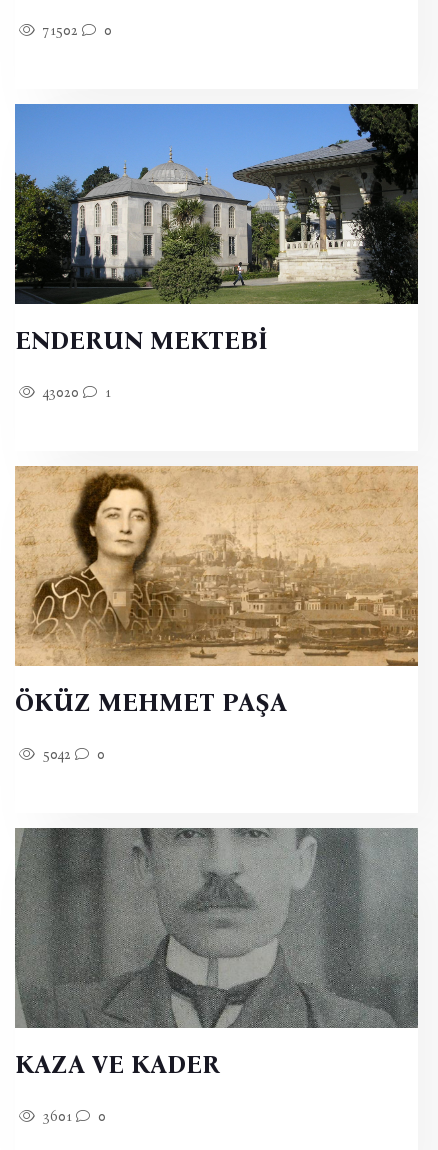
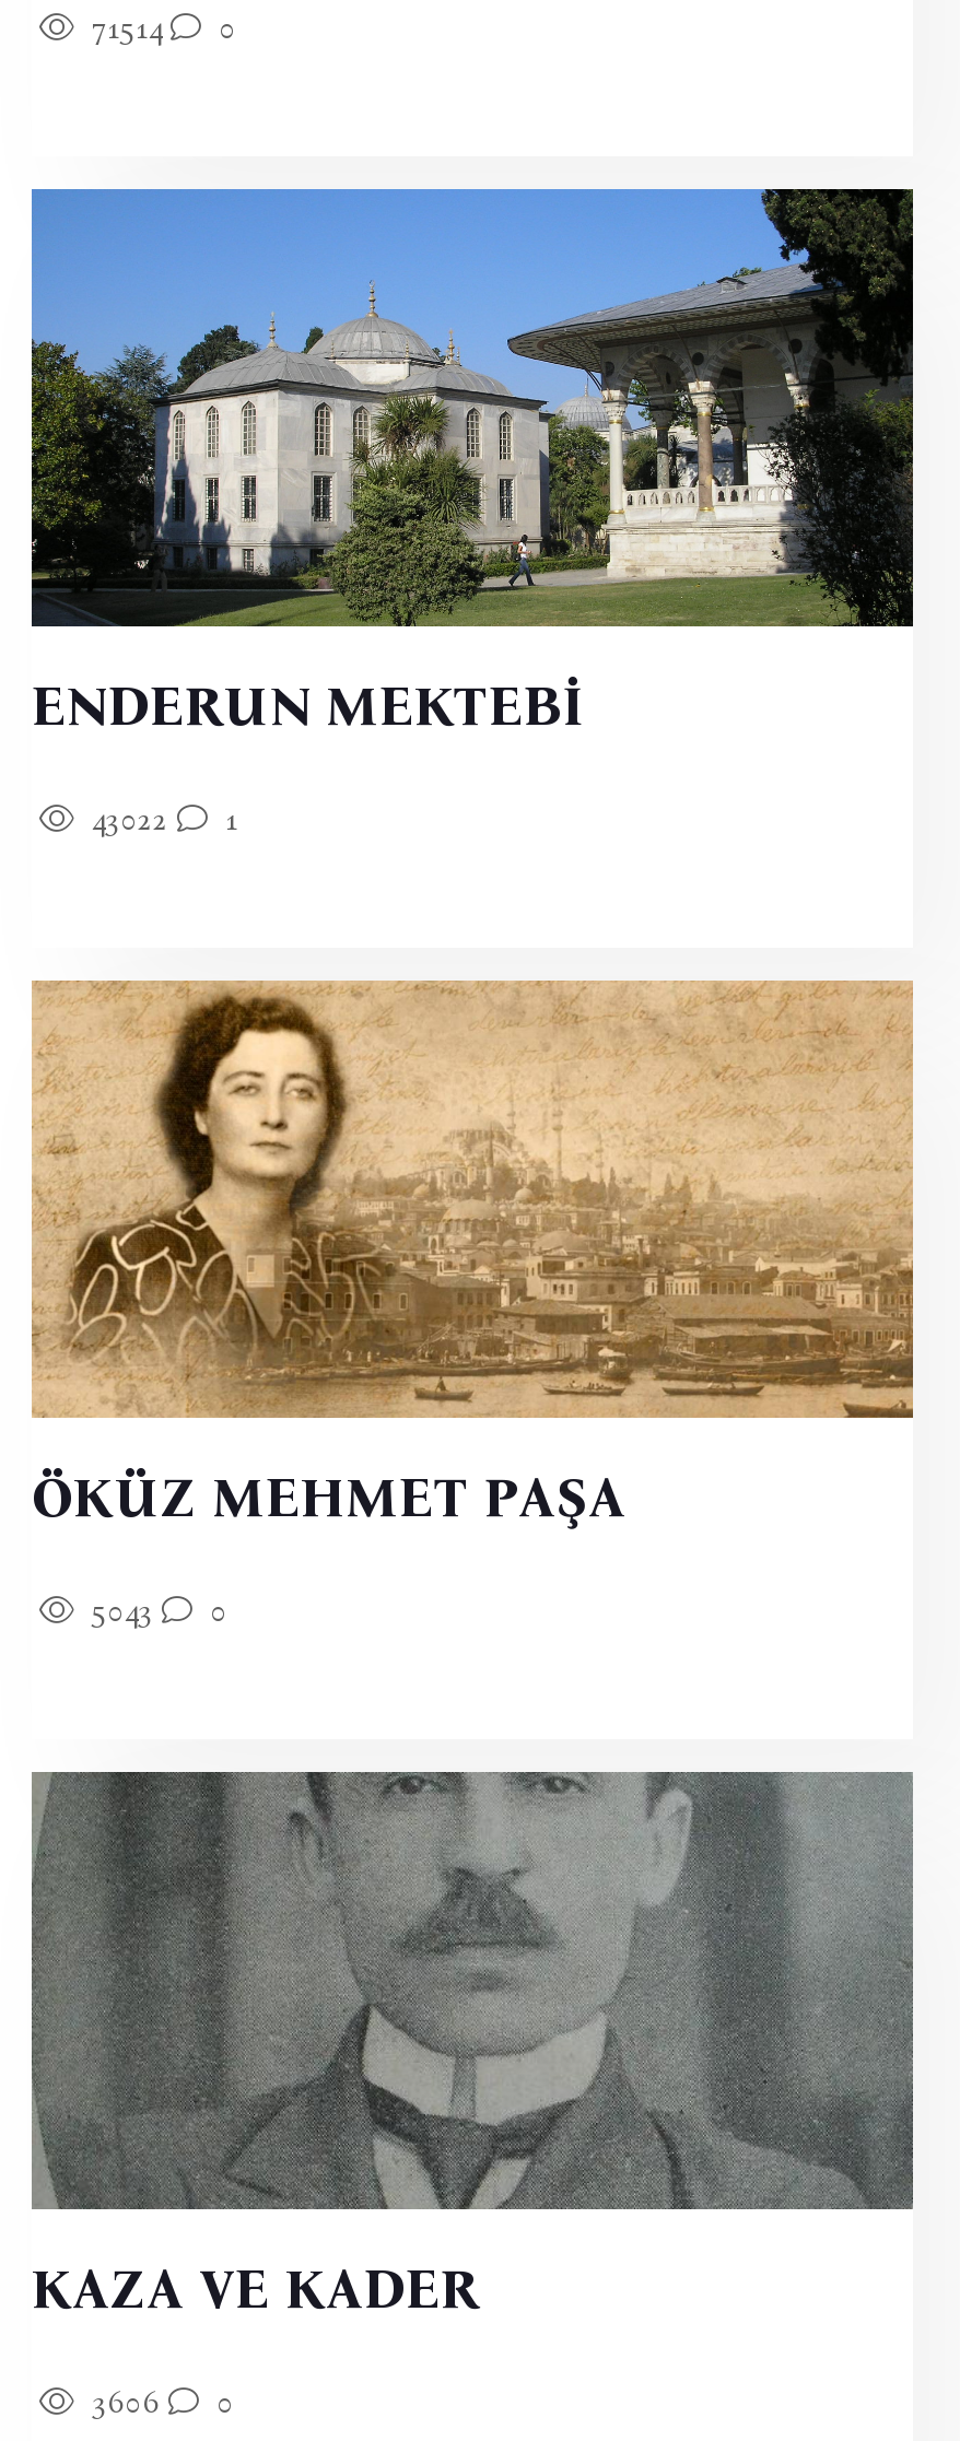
[38,22,77,39] 71502 -> [83,9,162,47] 71514
[38,384,110,401] 43020 1 -> [83,801,238,838] 43022 1
[38,746,70,763] 5042 -> [83,1592,153,1629] 5043
[38,1108,71,1125] 3601 -> [83,2384,160,2421] 3606

